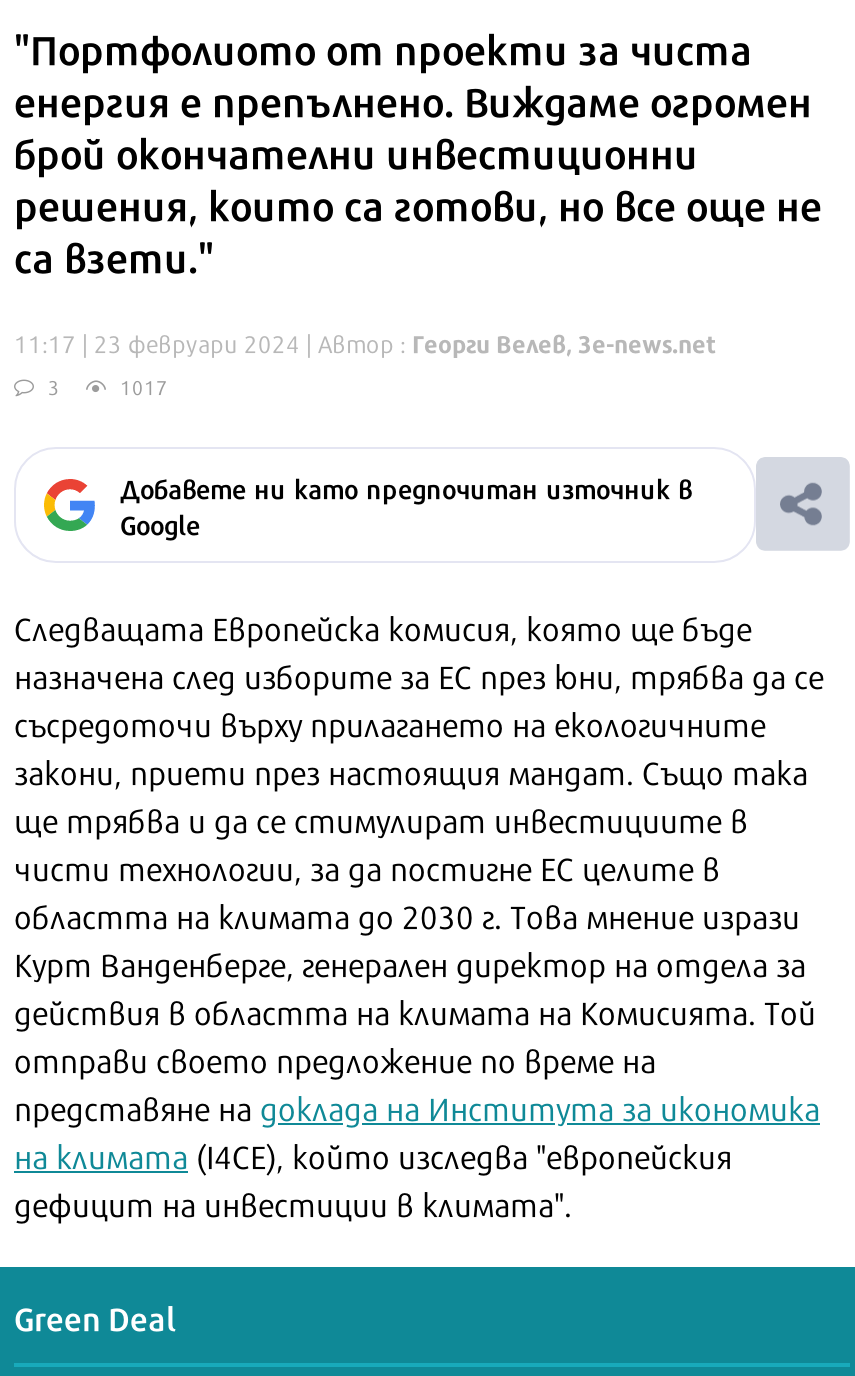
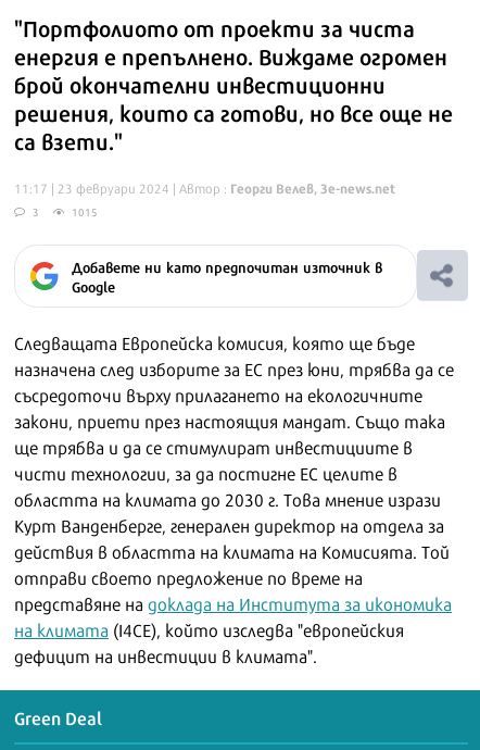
[42,371,168,401] 3 1017 -> [29,203,98,219] 3 1015

